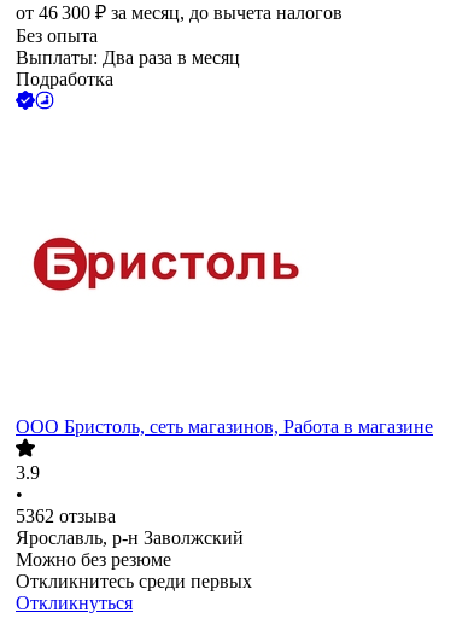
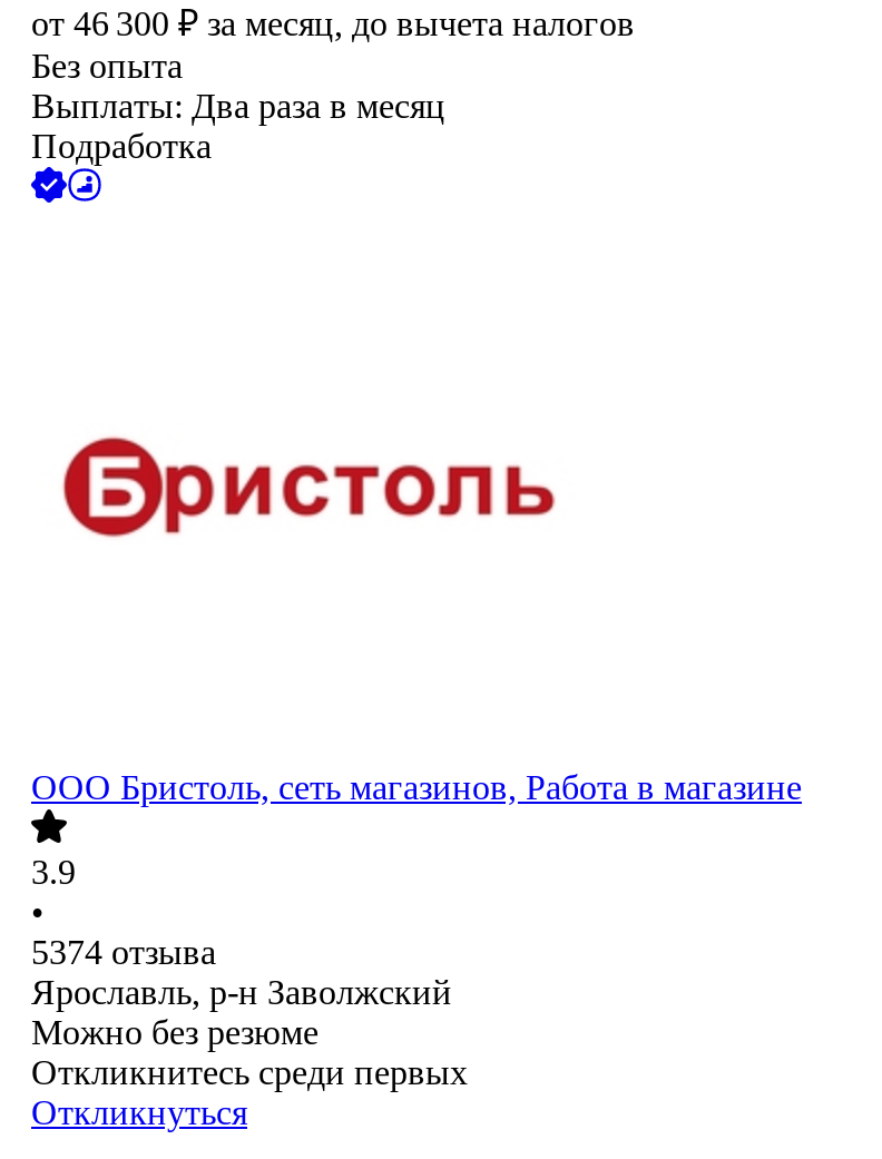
[16,506,116,527] 5362 отзыва -> [31,934,216,972] 5374 отзыва

